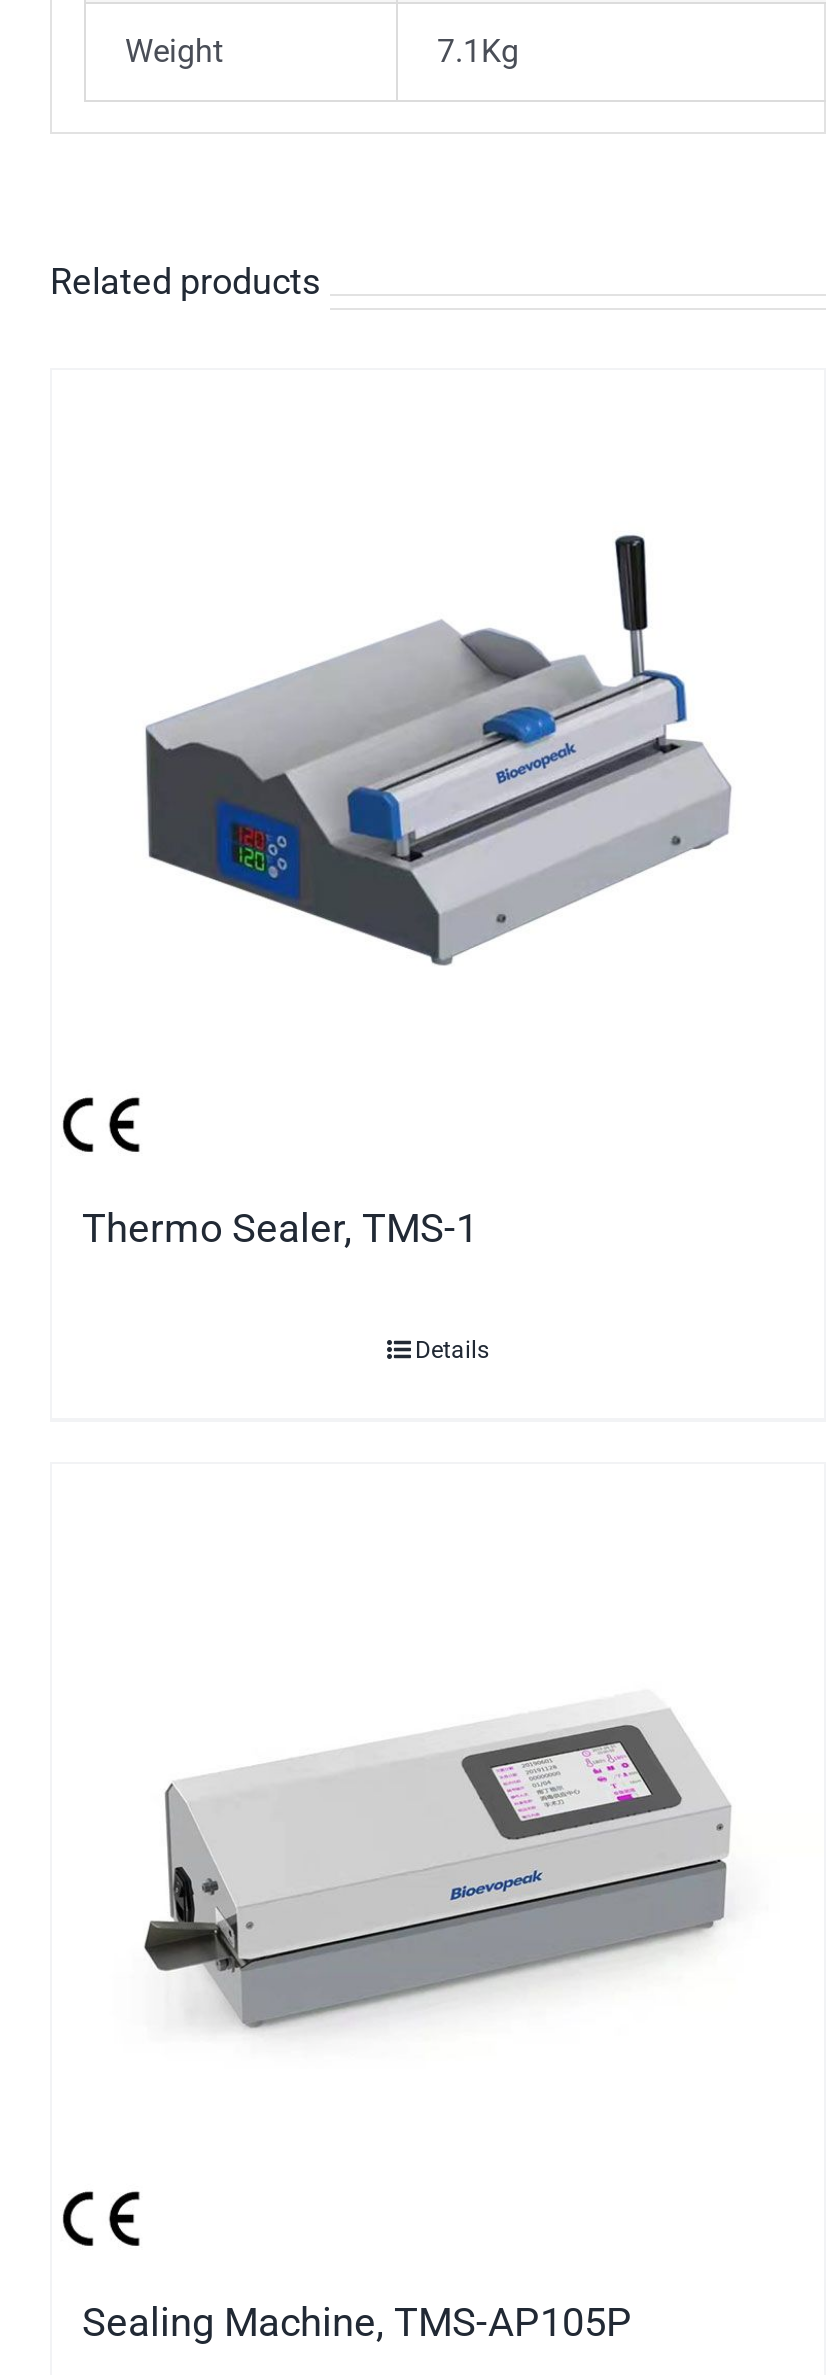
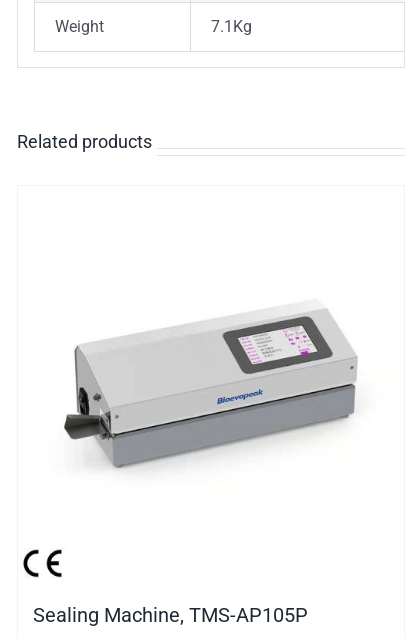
[144,534,732,966] [image] -> none
[82,1204,489,1364] Thermo Sealer, TMS-1 | Details -> none

